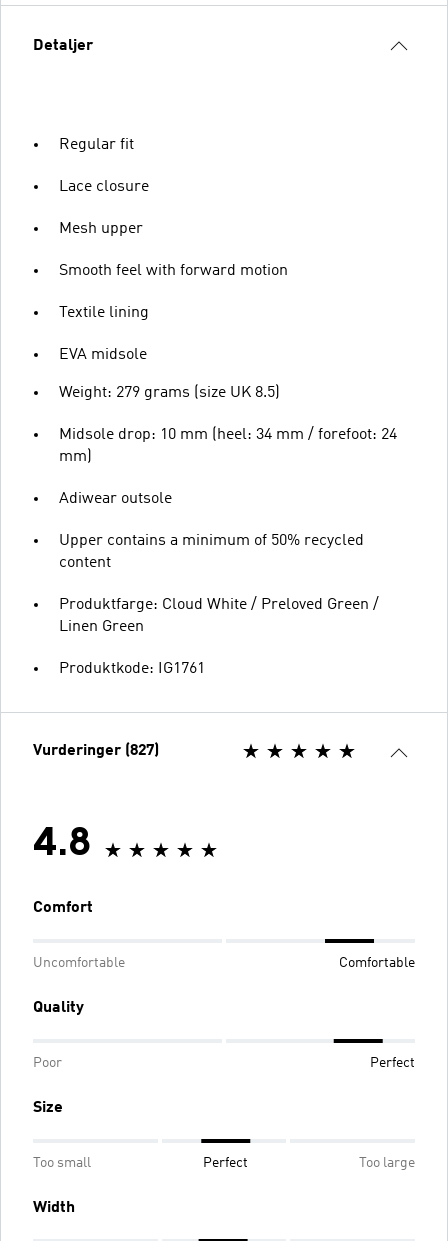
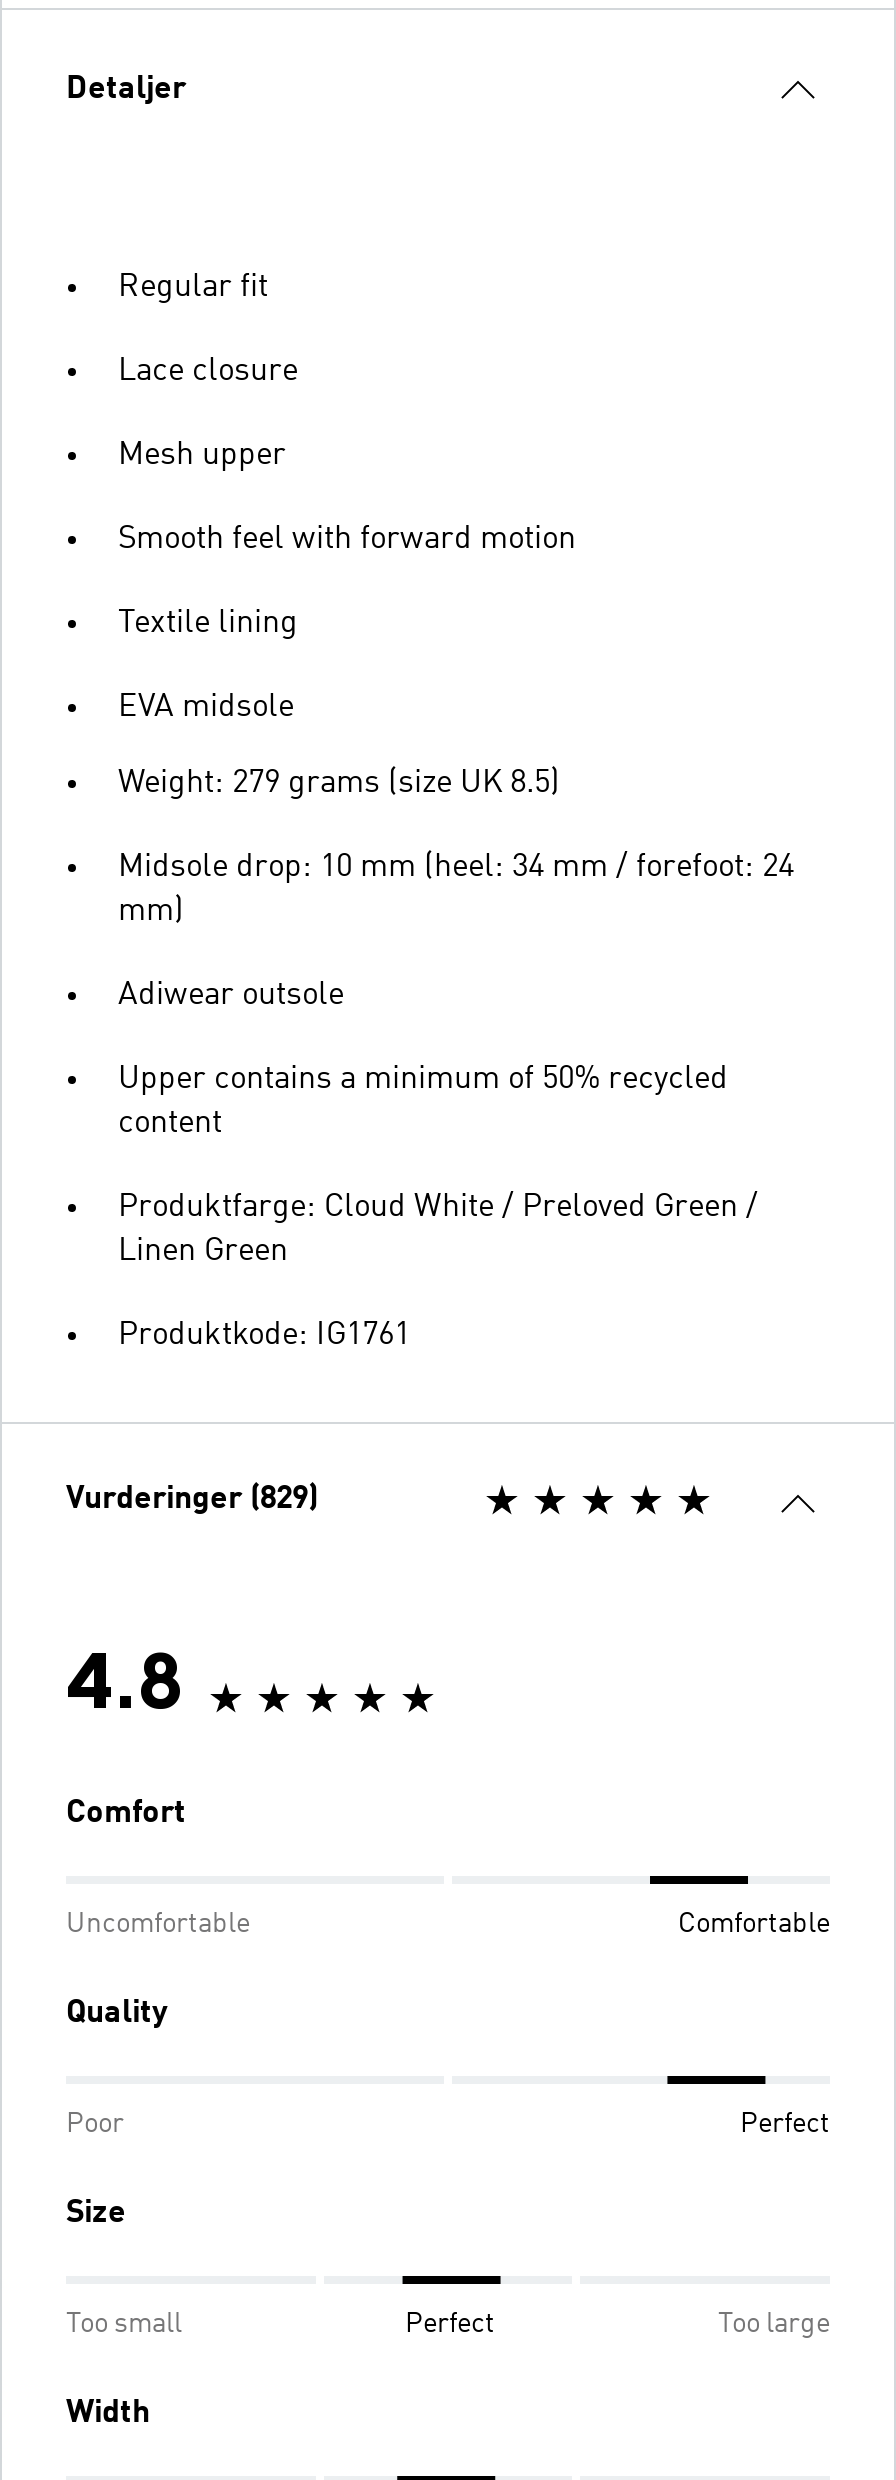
[33,743,159,759] Vurderinger (827) -> [66,1484,318,1516] Vurderinger (829)

